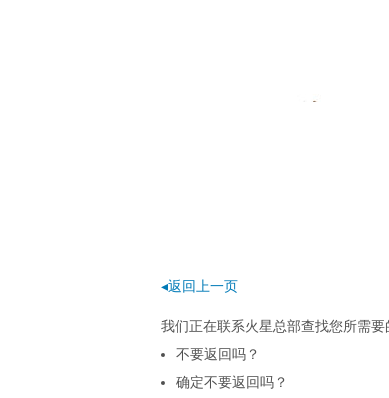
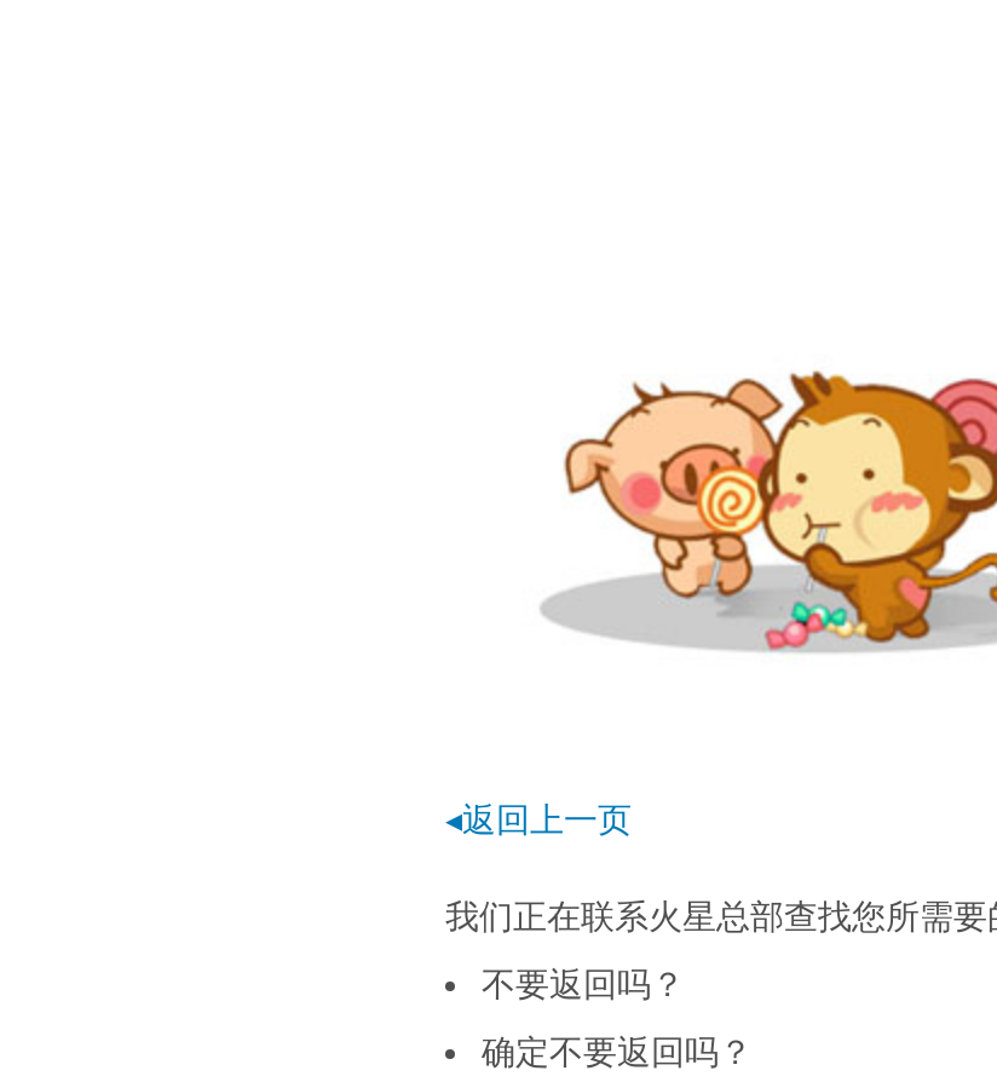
none -> [540,372,990,655] [image]

